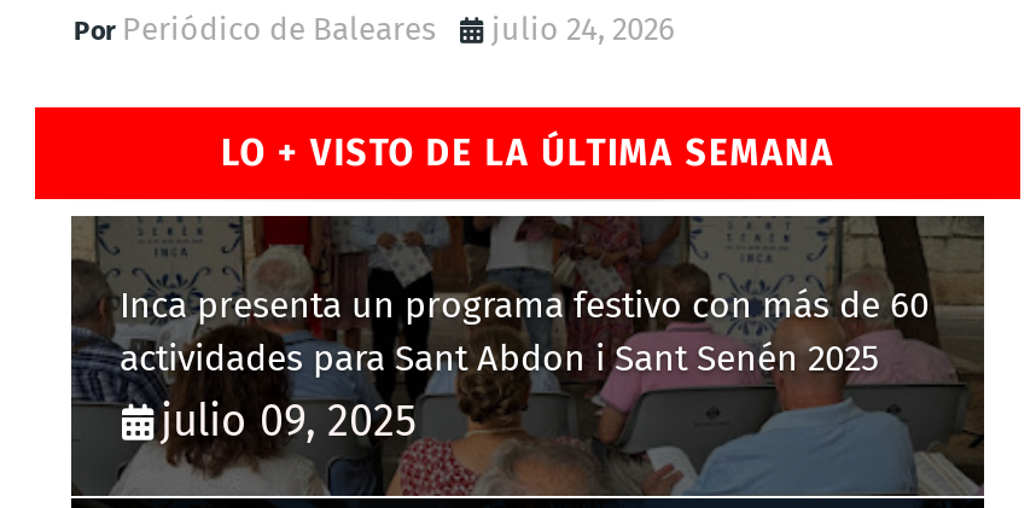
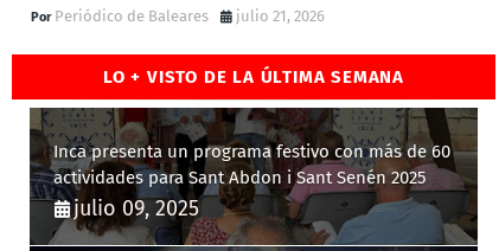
[122,10,675,46] Periódico de Baleares julio 24, 2026 -> [55,7,325,24] Periódico de Baleares julio 21, 2026

